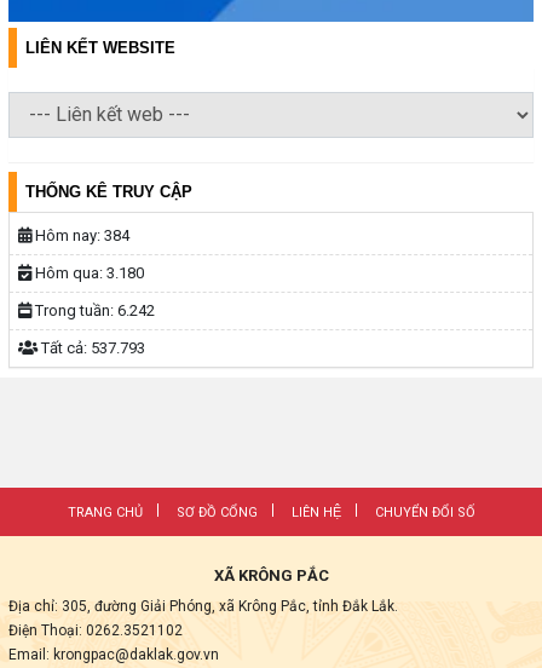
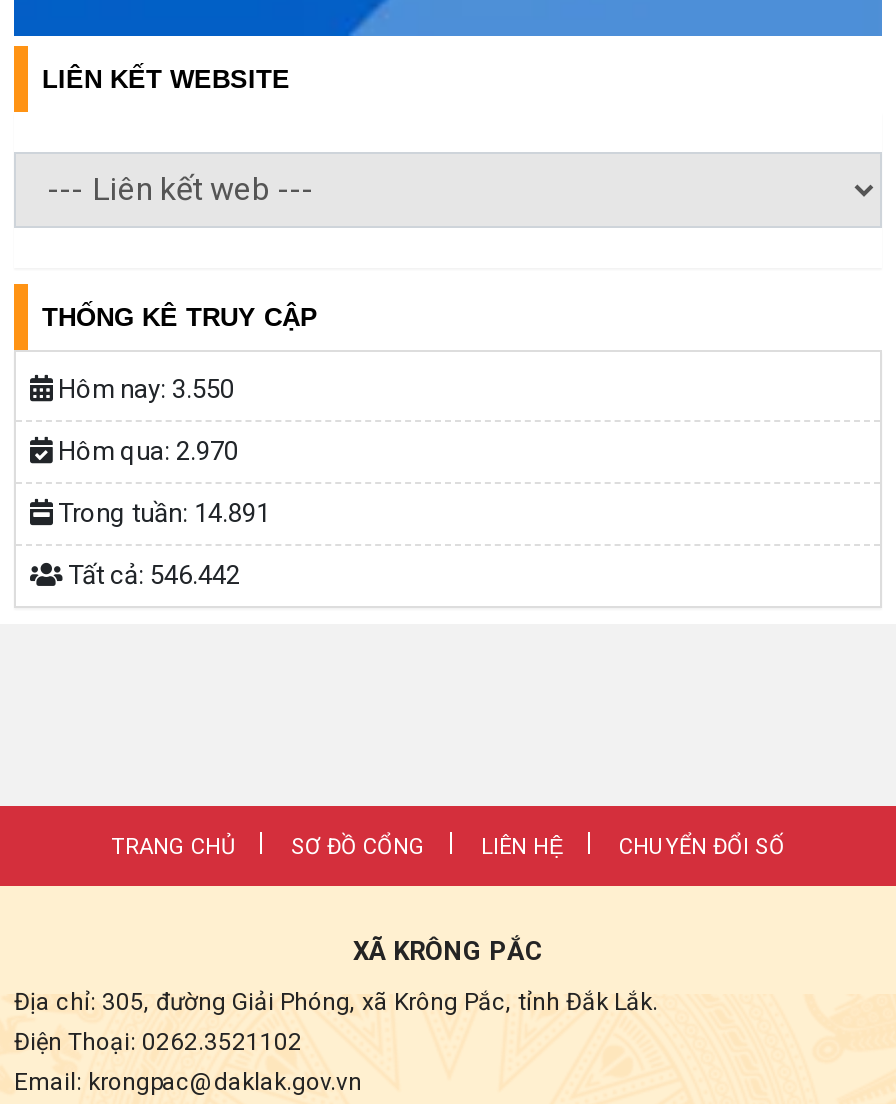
[31,226,129,244] Hôm nay: 384 -> [52,374,234,404] Hôm nay: 3.550
[31,264,144,282] Hôm qua: 3.180 -> [52,436,238,466] Hôm qua: 2.970
[31,301,155,319] Trong tuần: 6.242 -> [52,498,270,528] Trong tuần: 14.891
[38,339,145,357] Tất cả: 537.793 -> [62,560,240,590] Tất cả: 546.442

